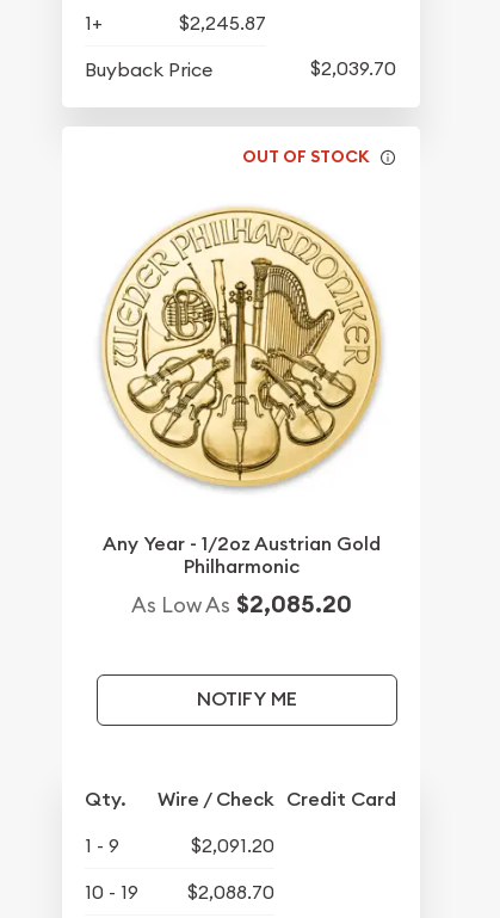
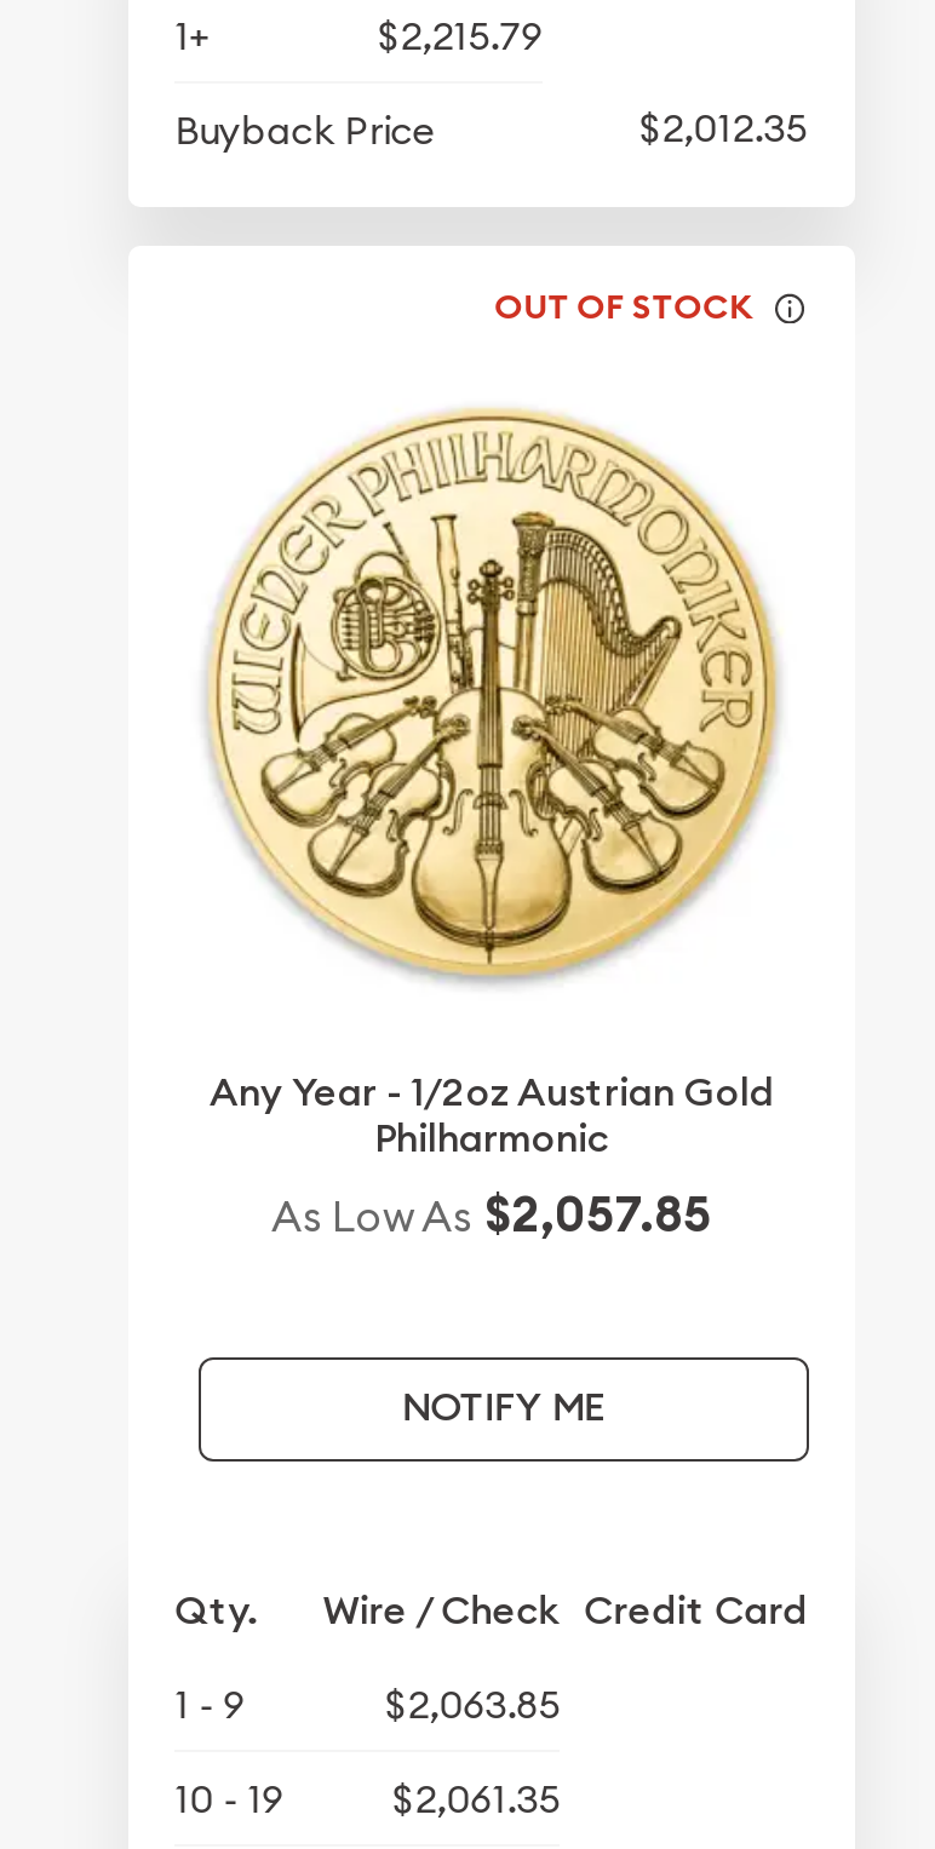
[179,11,266,35] $2,245.87 -> [378,12,543,60] $2,215.79
[311,56,396,80] $2,039.70 -> [640,104,807,152] $2,012.35
[131,589,351,620] As Low As $2,085.20 -> [271,1184,712,1246] As Low As $2,057.85
[191,833,275,857] $2,091.20 -> [386,1680,560,1728] $2,063.85
[188,880,275,904] $2,088.70 -> [393,1774,560,1823] $2,061.35

